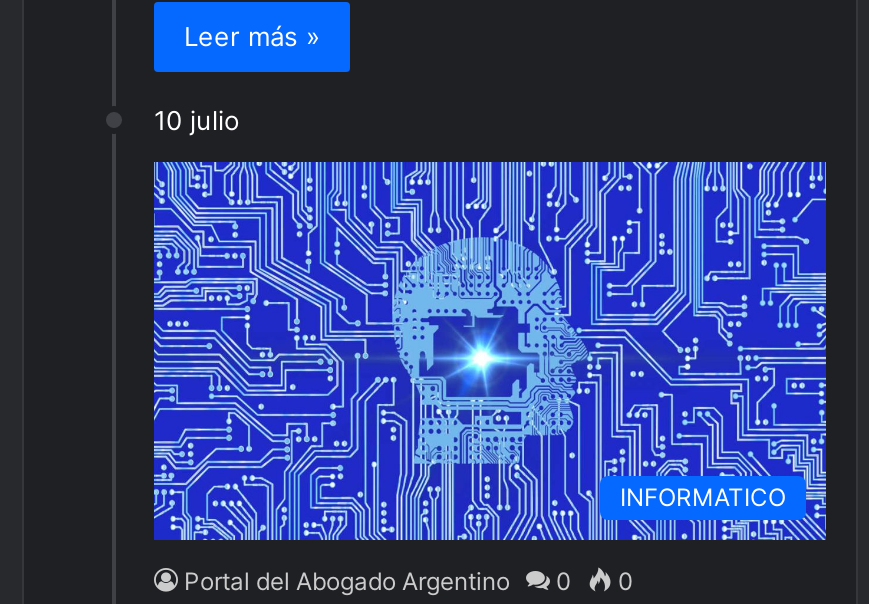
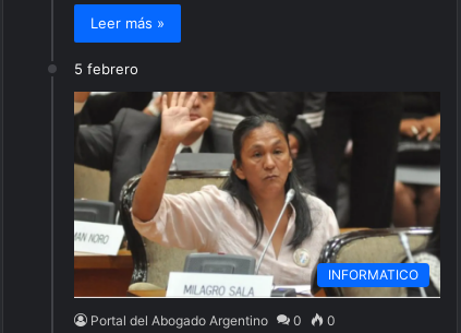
[154,104,240,136] 10 julio -> [74,60,138,78] 5 febrero
[152,160,828,542] [image] -> [73,91,441,299] [image]

